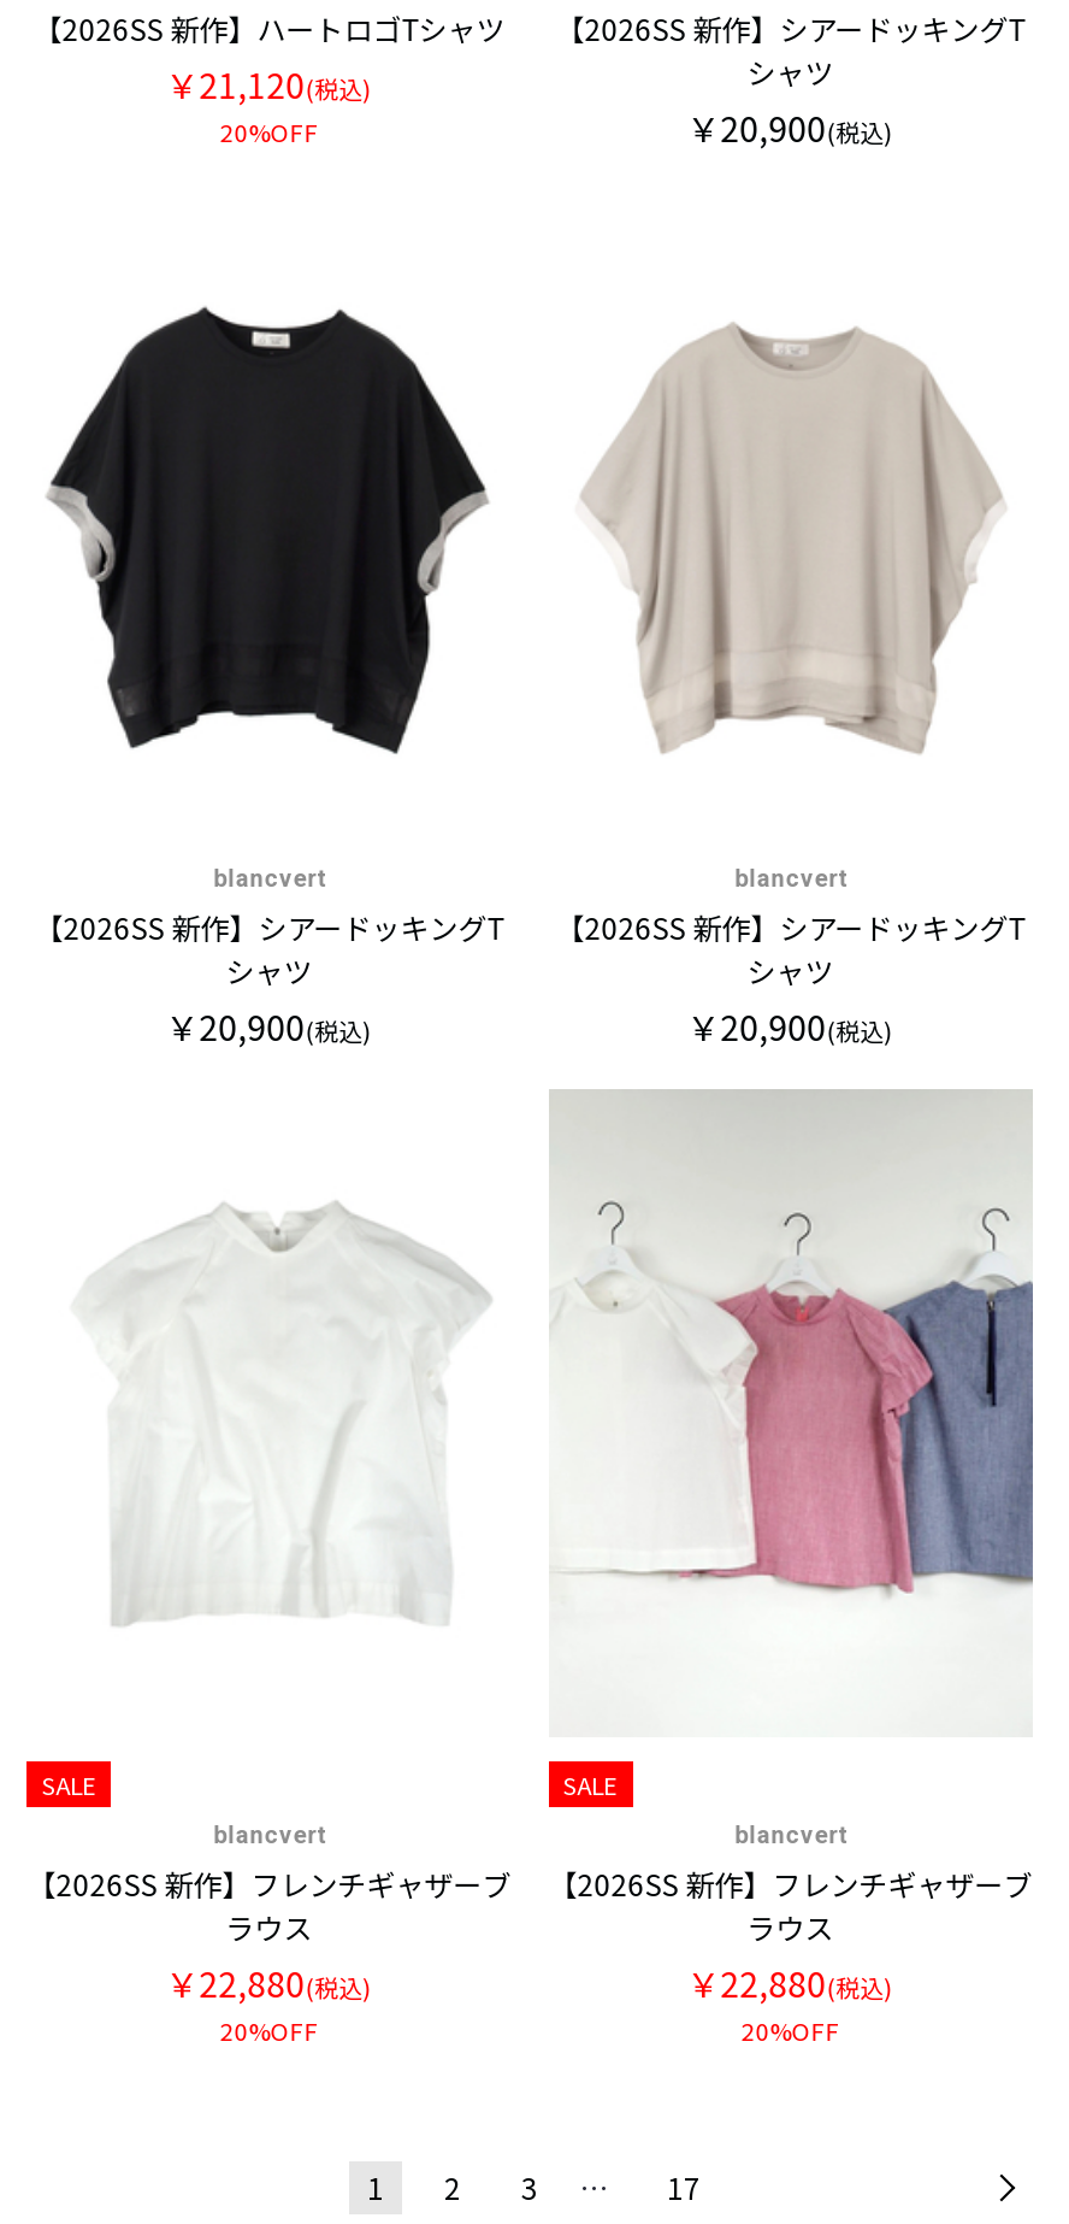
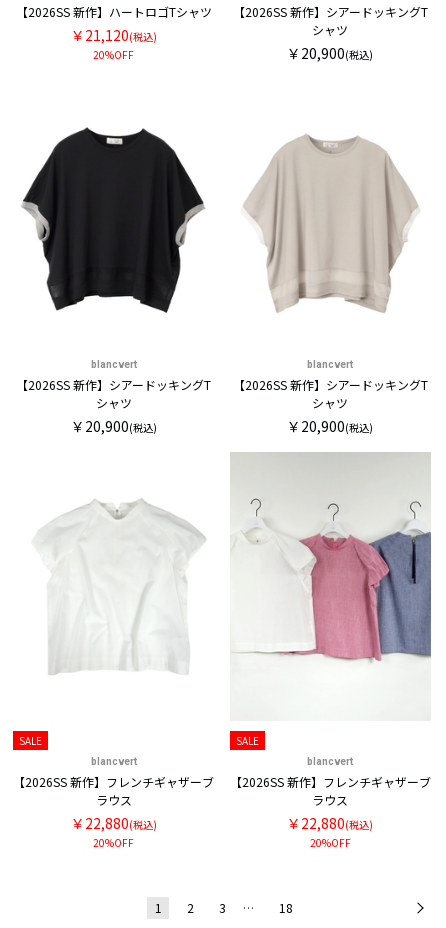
[667,2166,701,2207] 17 -> [279,899,293,916] 18

